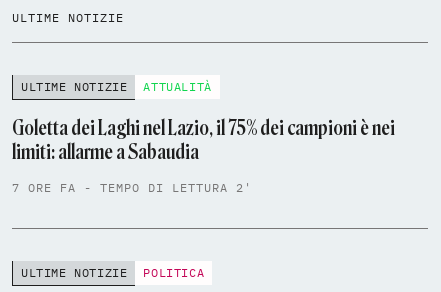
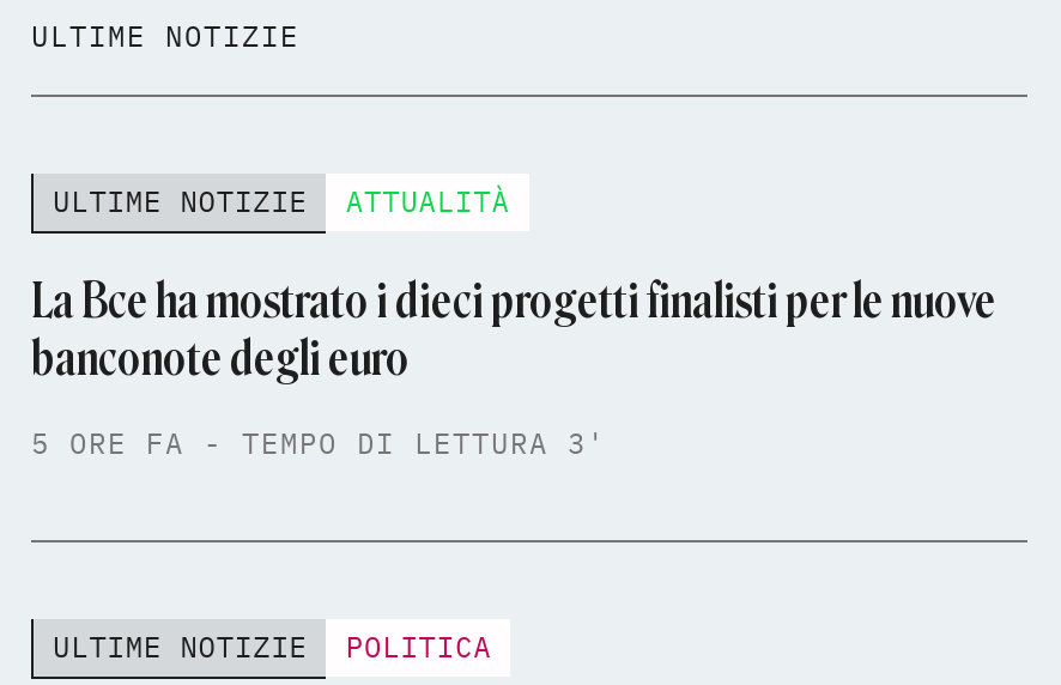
[12,116,395,164] Goletta dei Laghi nel Lazio, il 75% dei campioni è nei | limiti: allarme a Sabaudia -> [31,272,996,387] La Bce ha mostrato i dieci progetti finalisti per le nuove | banconote degli euro
[12,180,252,195] 7 ORE FA - TEMPO DI LETTURA 2' -> [31,425,606,461] 5 ORE FA - TEMPO DI LETTURA 3'

